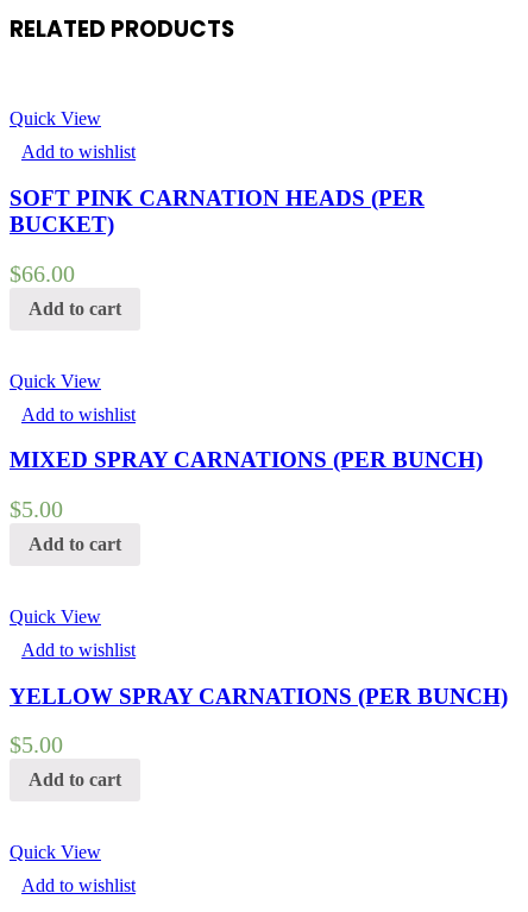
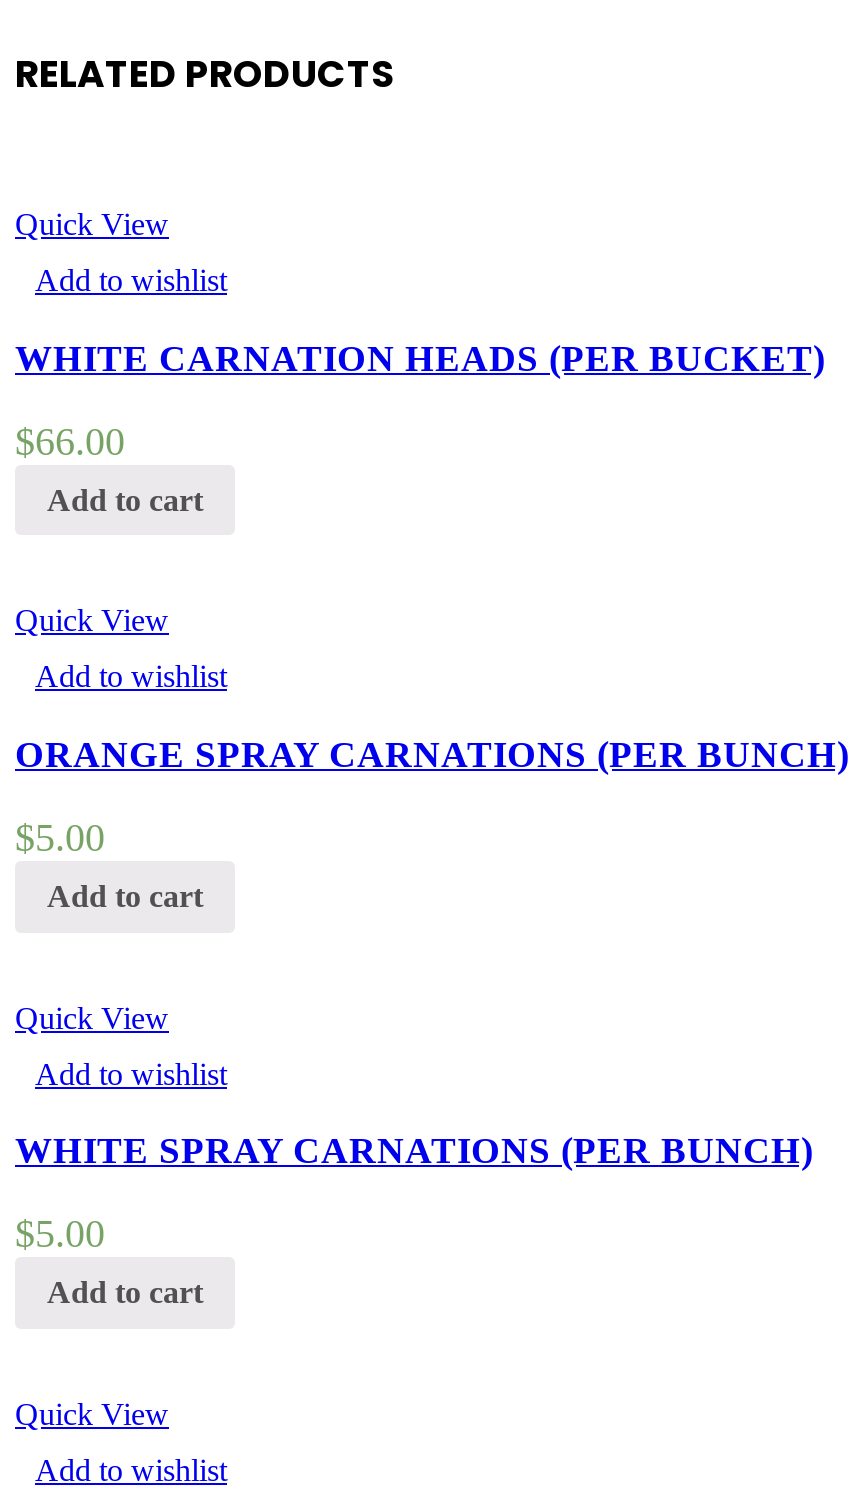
[10,186,425,237] SOFT PINK CARNATION HEADS (PER | BUCKET) -> [15,337,825,379] WHITE CARNATION HEADS (PER BUCKET)
[10,447,483,472] MIXED SPRAY CARNATIONS (PER BUNCH) -> [15,734,849,776] ORANGE SPRAY CARNATIONS (PER BUNCH)
[10,683,508,708] YELLOW SPRAY CARNATIONS (PER BUNCH) -> [15,1130,813,1172] WHITE SPRAY CARNATIONS (PER BUNCH)

